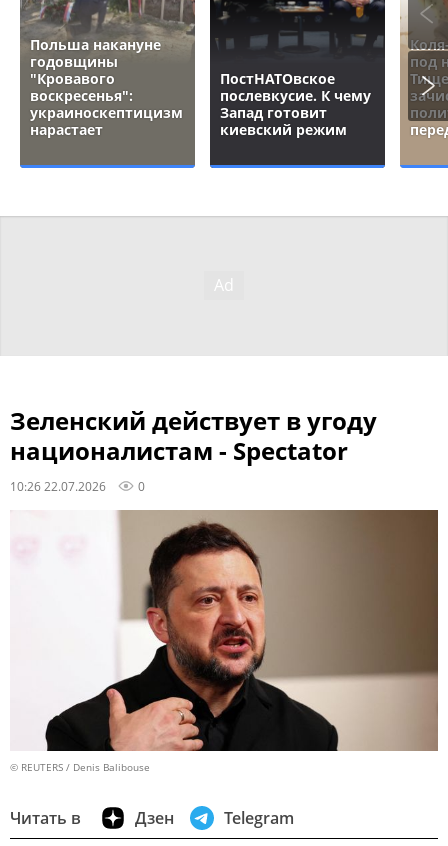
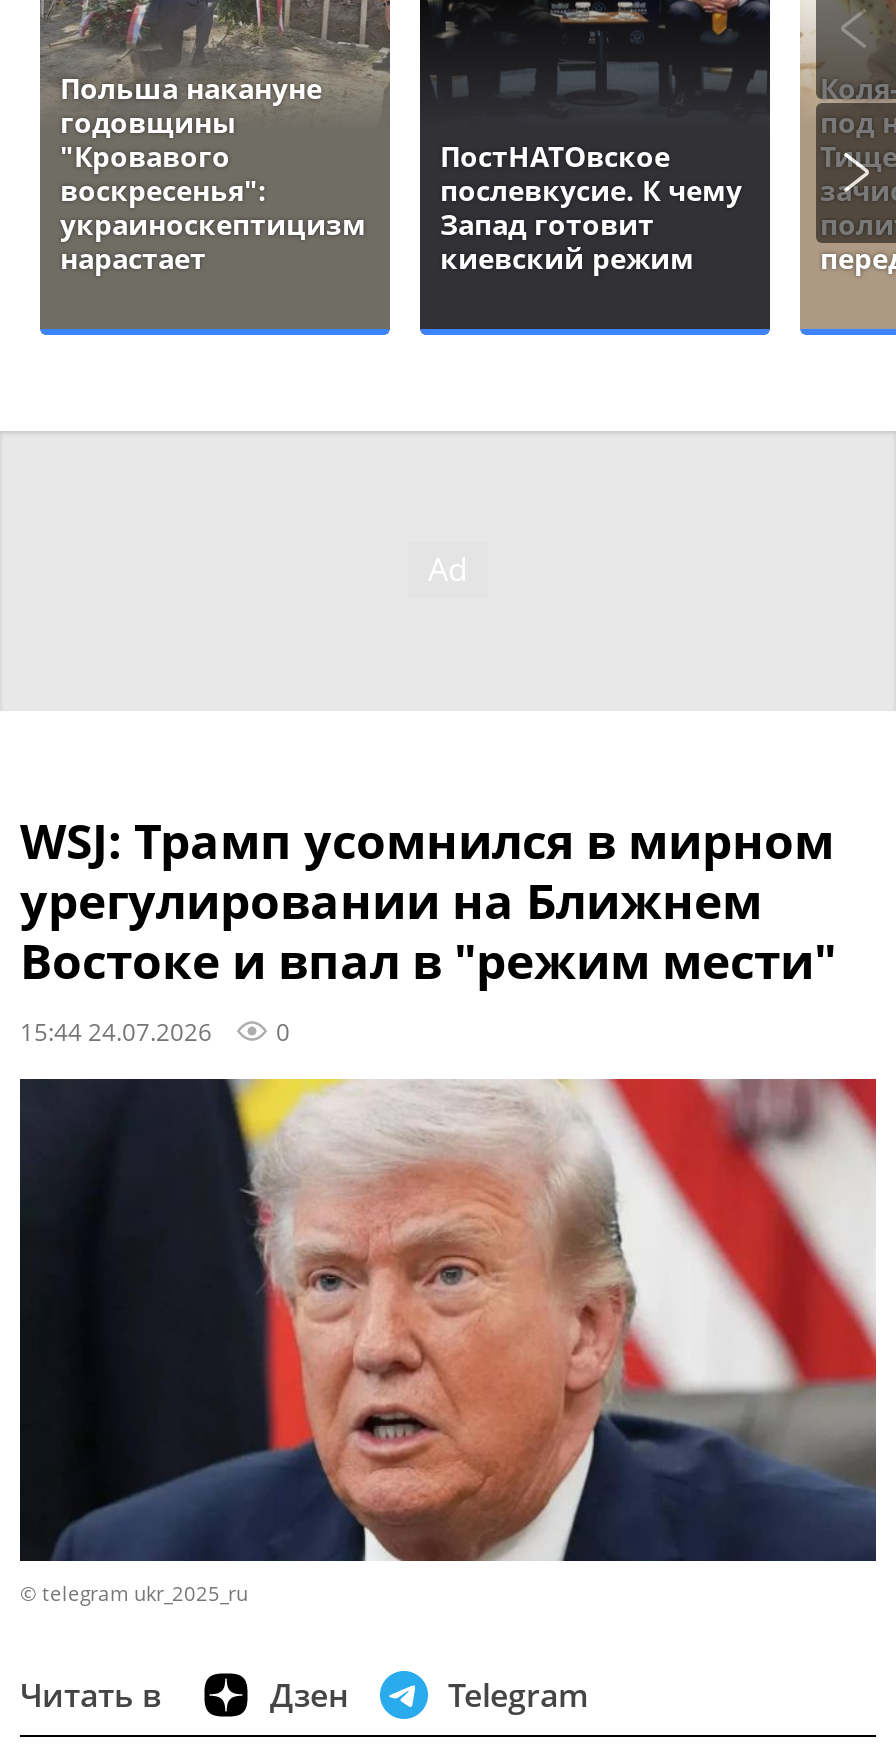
[10,404,377,494] Зеленский действует в угоду | националистам - Spectator | 10:26 22.07.2026 -> [20,808,836,1048] WSJ: Трамп усомнился в мирном | урегулировании на Ближнем | Востоке и впал в "режим мести" | 15:44 24.07.2026
[10,509,439,773] [image] | © REUTERS / Denis Balibouse -> [18,1076,878,1607] [image] | © telegram ukr_2025_ru

